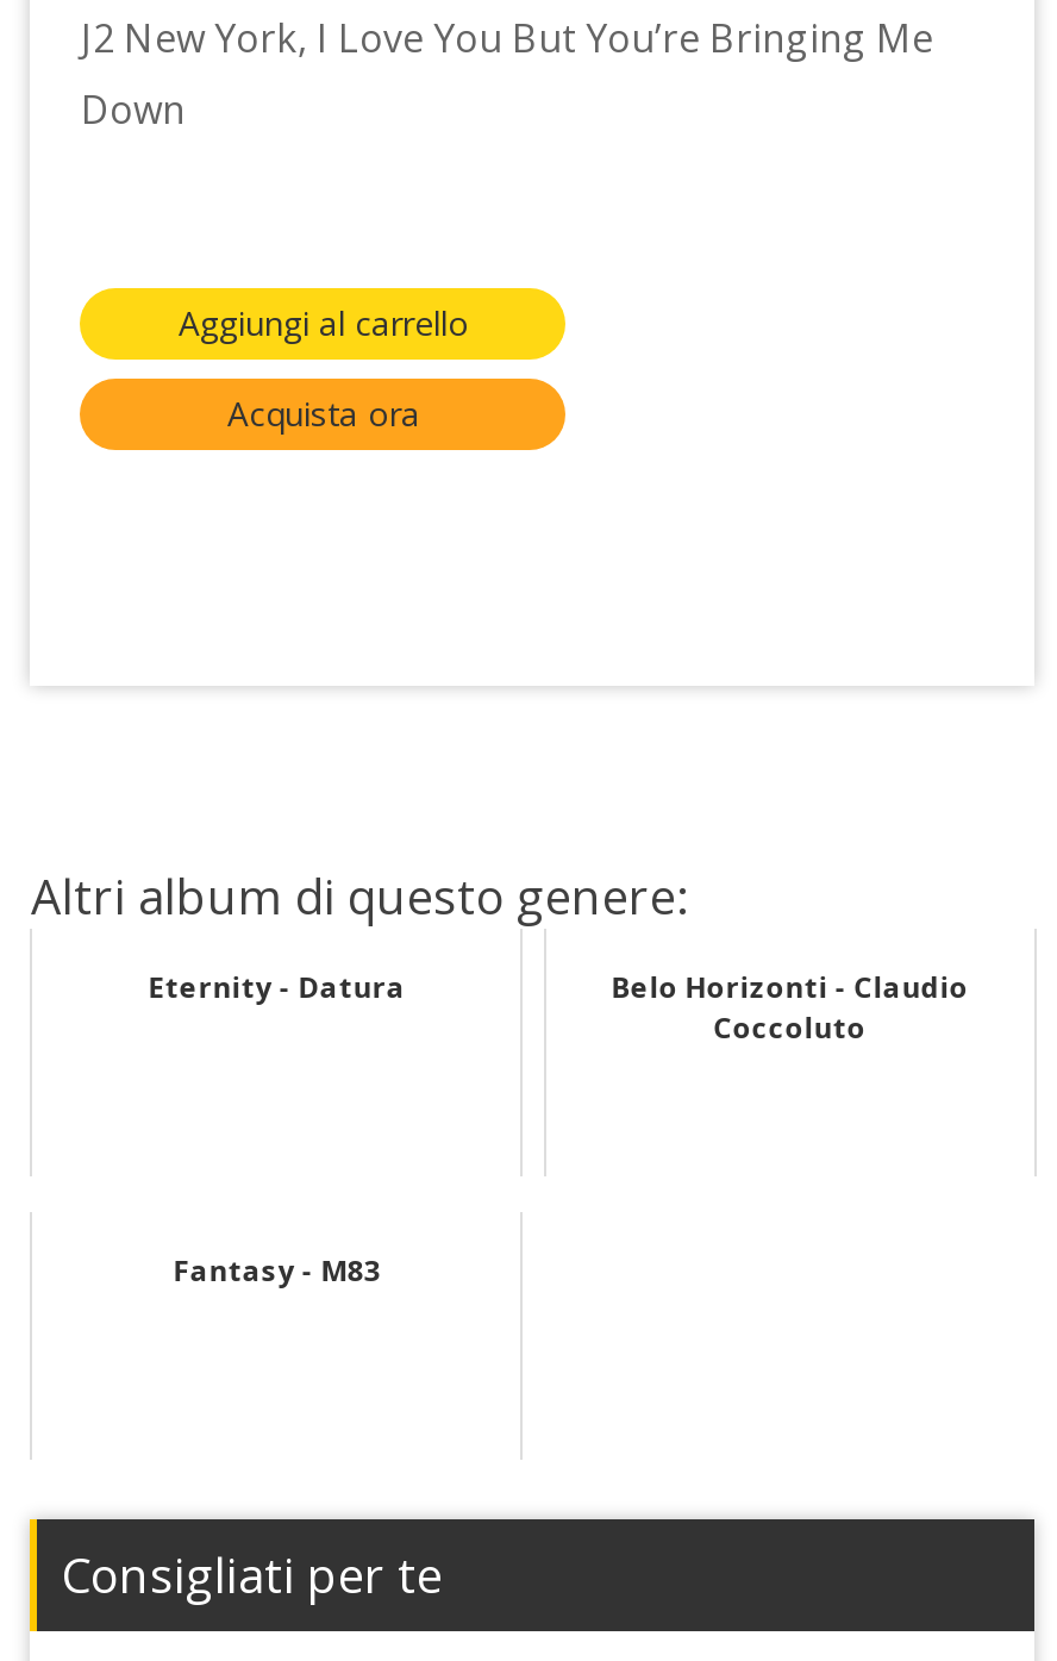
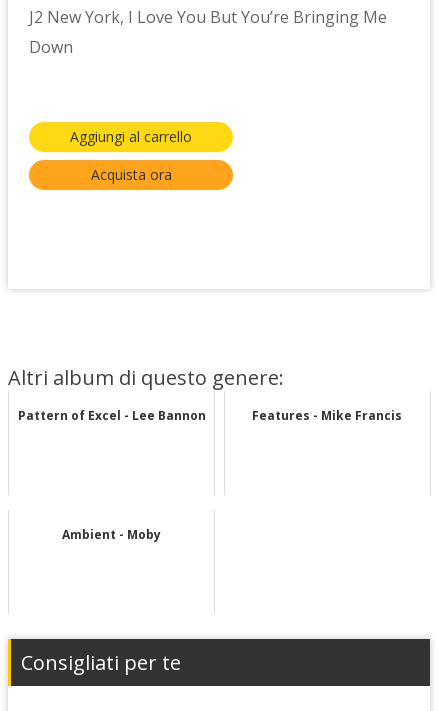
[148,966,968,1047] Eternity - Datura | Belo Horizonti - Claudio | Coccoluto -> [18,407,402,424] Pattern of Excel - Lee Bannon | Features - Mike Francis
[173,1250,380,1290] Fantasy - M83 -> [62,526,161,543] Ambient - Moby

